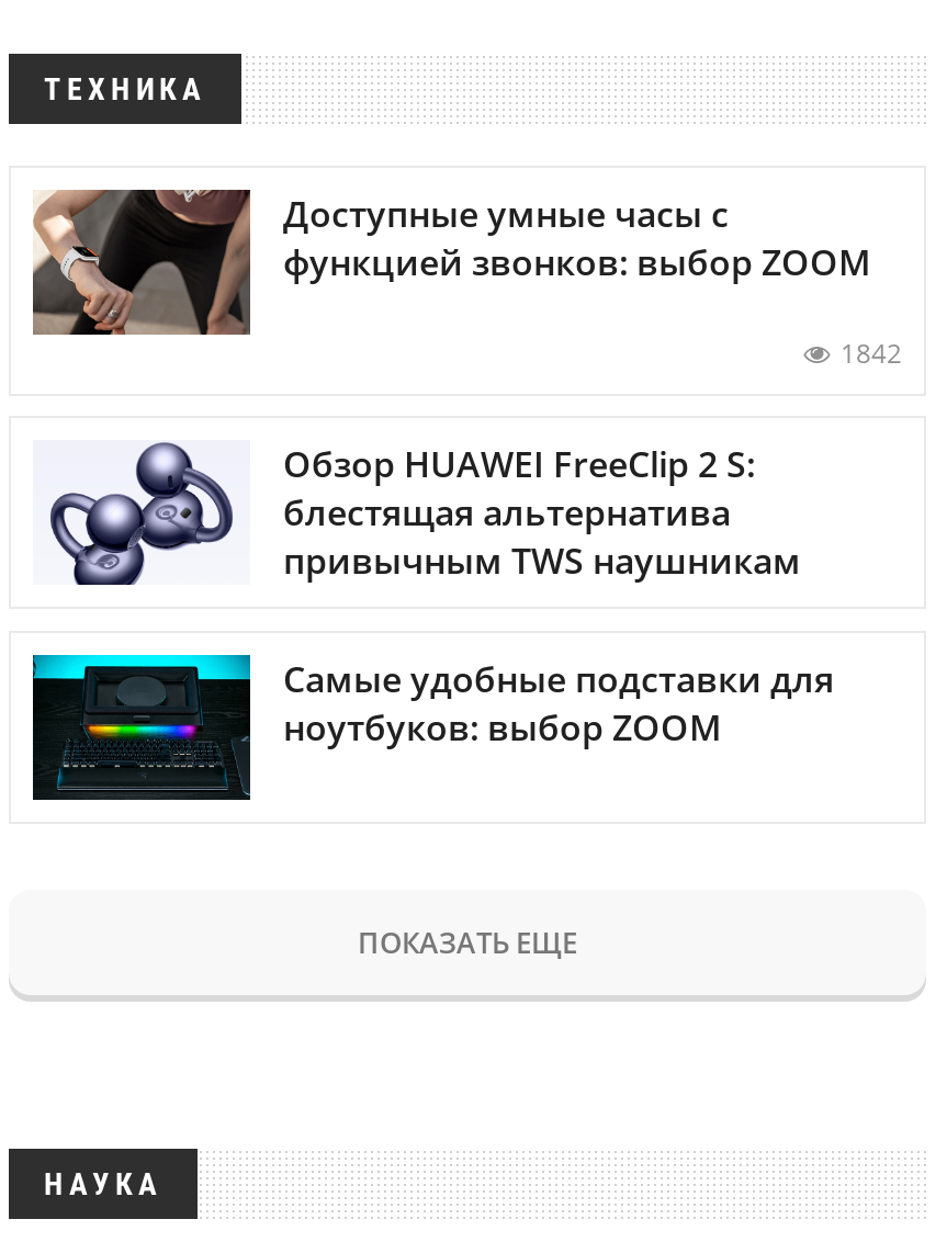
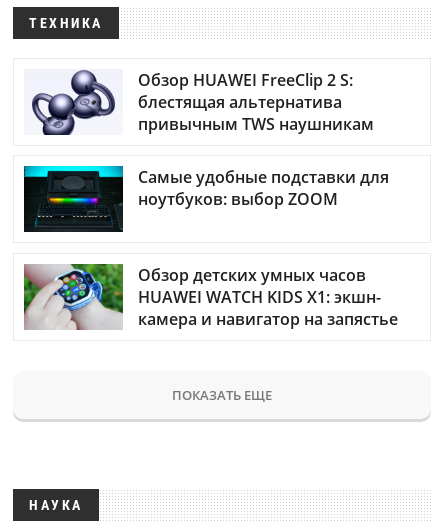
[31,188,902,372] [image] | Доступные умные часы с | функцией звонков: выбор ZOOM | 1842 -> none
moved [46,441,834,750] -> [30,69,389,210]: [image] | Обзор HUAWEI FreeClip 2 S: | блестящая альтернатива | привычным TWS наушникам | Самые удобные подставки для | ноутбуков: выбор ZOOM
none -> [23,263,398,331] [image] | Обзор детских умных часов | HUAWEI WATCH KIDS X1: экшн- | камера и навигатор на запястье

